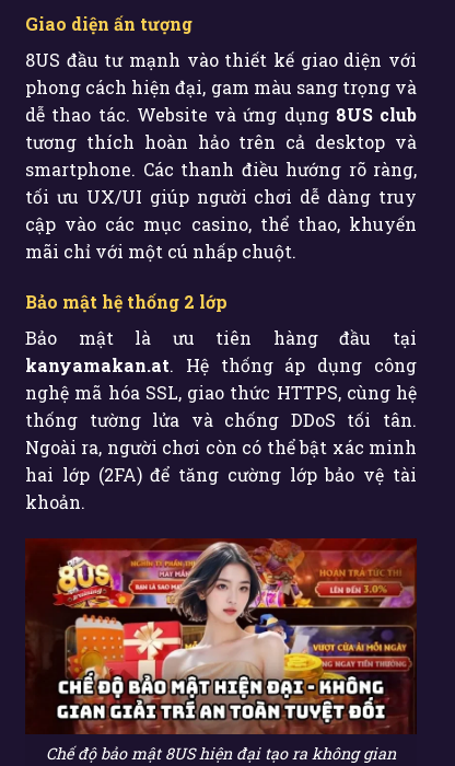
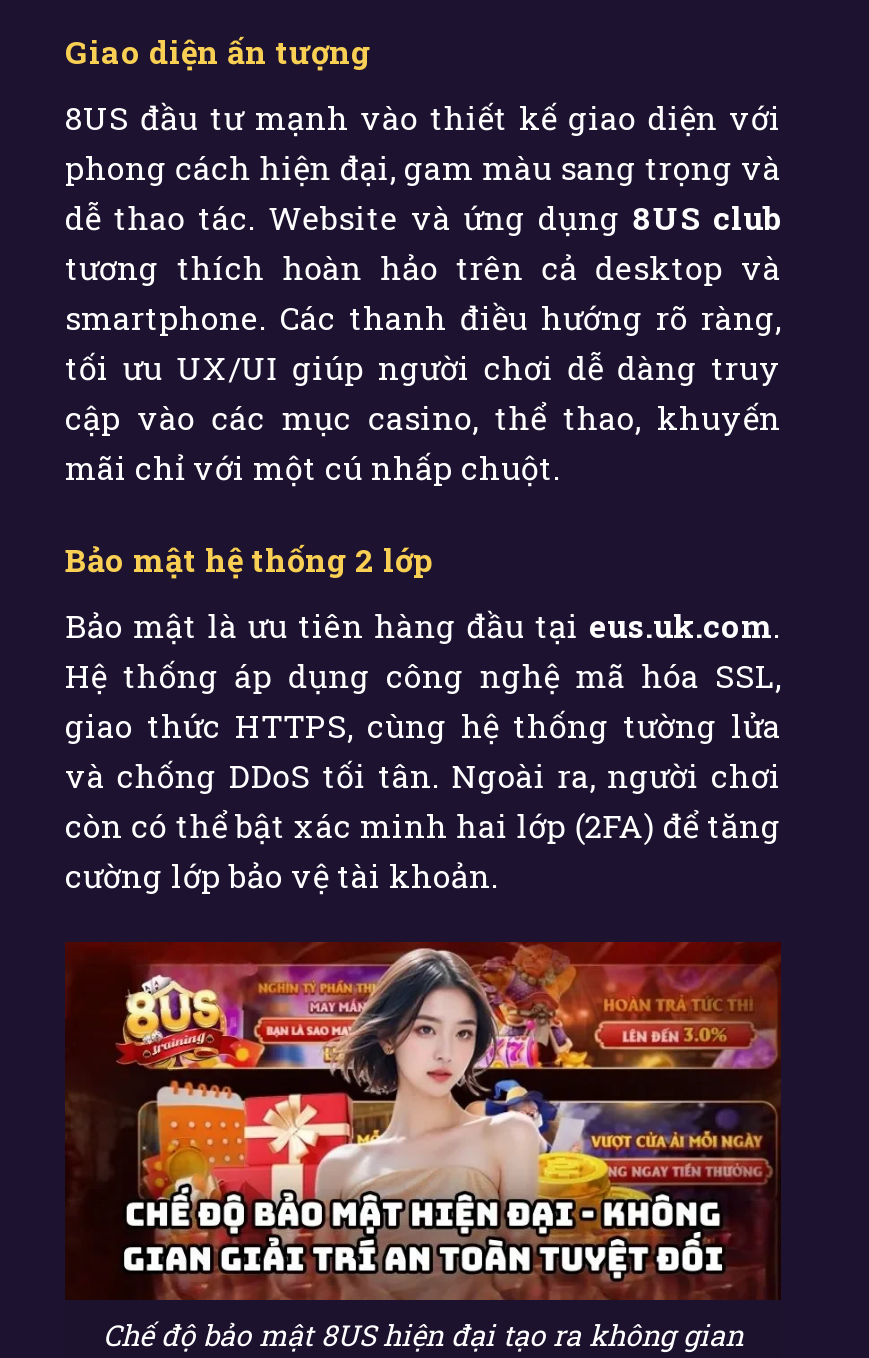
[25,326,417,513] Bảo mật là ưu tiên hàng đầu tại | kanyamakan.at. Hệ thống áp dụng công | nghệ mã hóa SSL, giao thức HTTPS, cùng hệ | thống tường lửa và chống DDoS tối tân. | Ngoài ra, người chơi còn có thể bật xác minh | hai lớp (2FA) để tăng cường lớp bảo vệ tài | khoản. -> [65,604,781,896] Bảo mật là ưu tiên hàng đầu tại eus.uk.com. | Hệ thống áp dụng công nghệ mã hóa SSL, | giao thức HTTPS, cùng hệ thống tường lửa | và chống DDoS tối tân. Ngoài ra, người chơi | còn có thể bật xác minh hai lớp (2FA) để tăng | cường lớp bảo vệ tài khoản.

